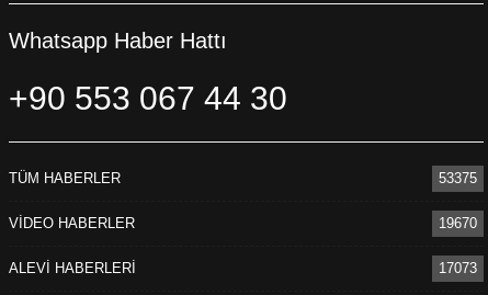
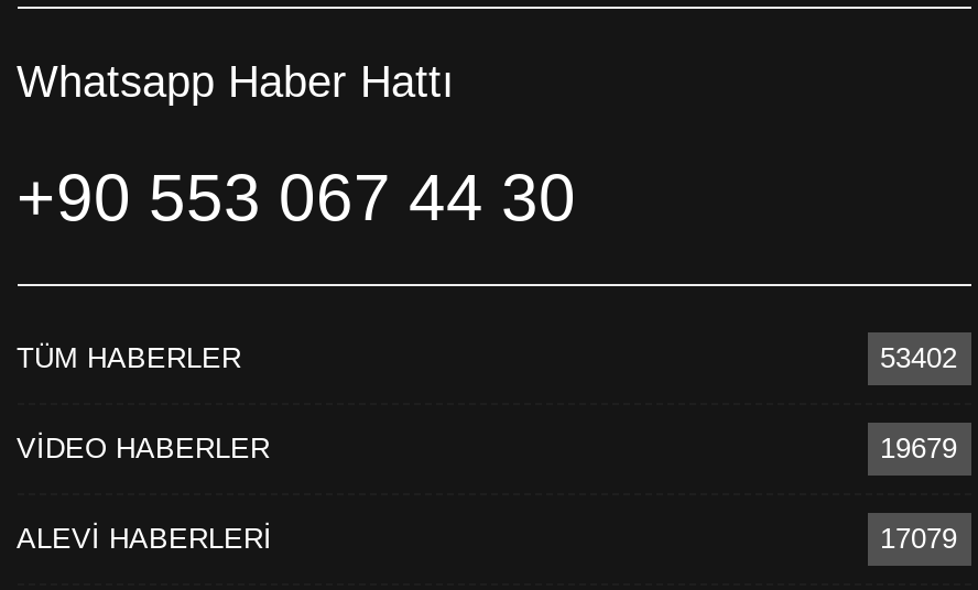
[438,170,476,186] 53375 -> [880,341,957,374] 53402
[438,215,476,231] 19670 -> [880,431,957,465] 19679
[438,260,476,276] 17073 -> [880,522,957,555] 17079

